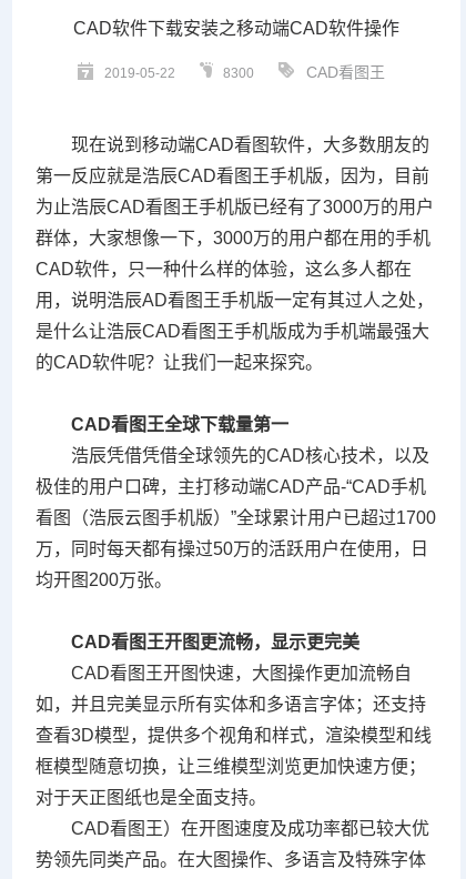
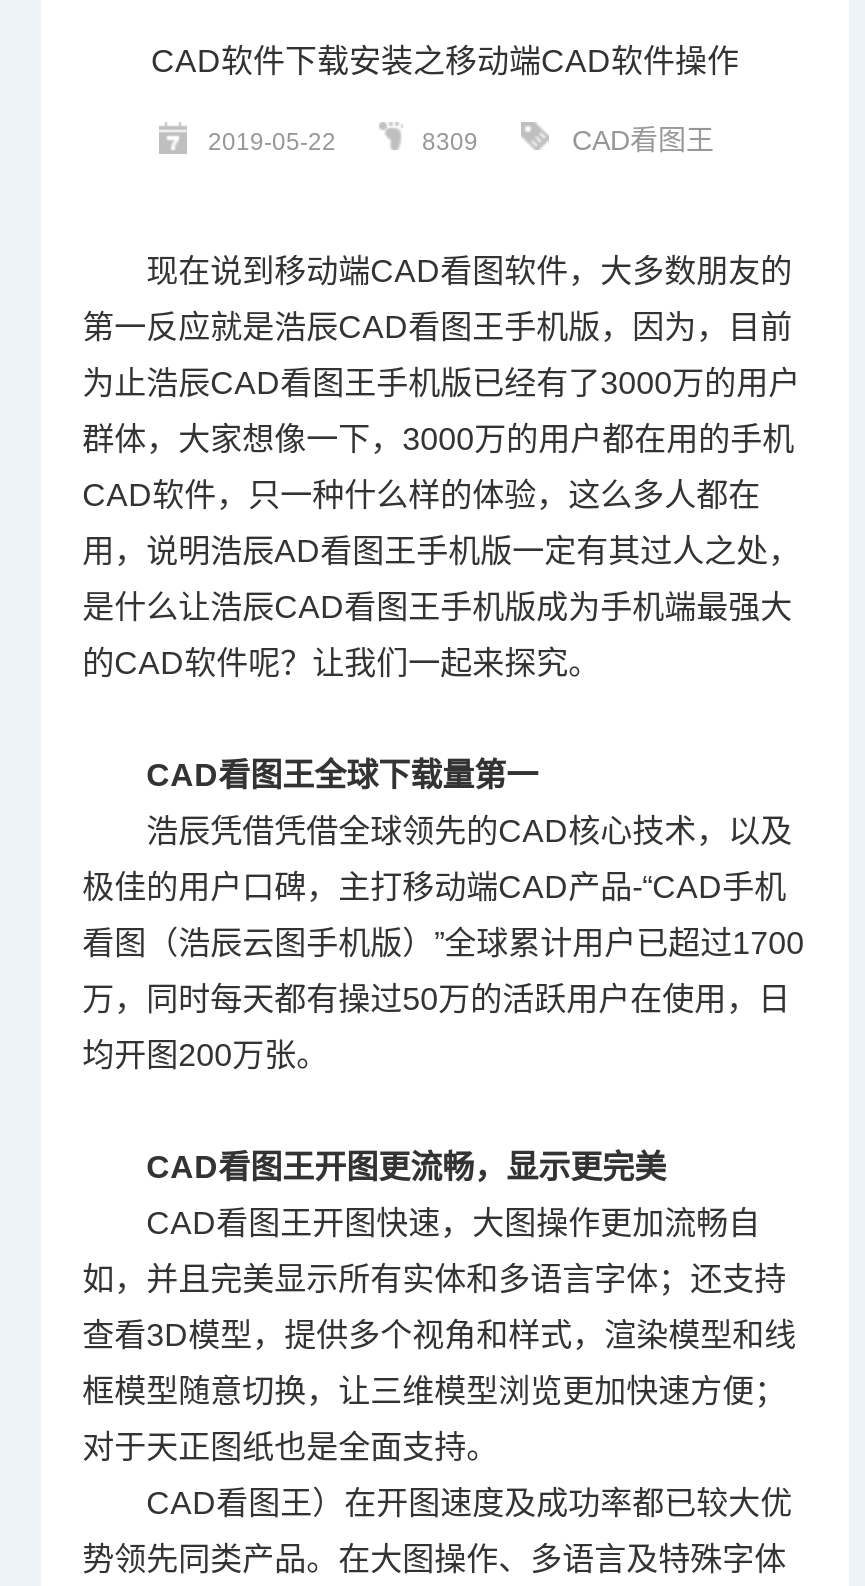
[224,66,255,82] 8300 -> [422,129,478,157] 8309

